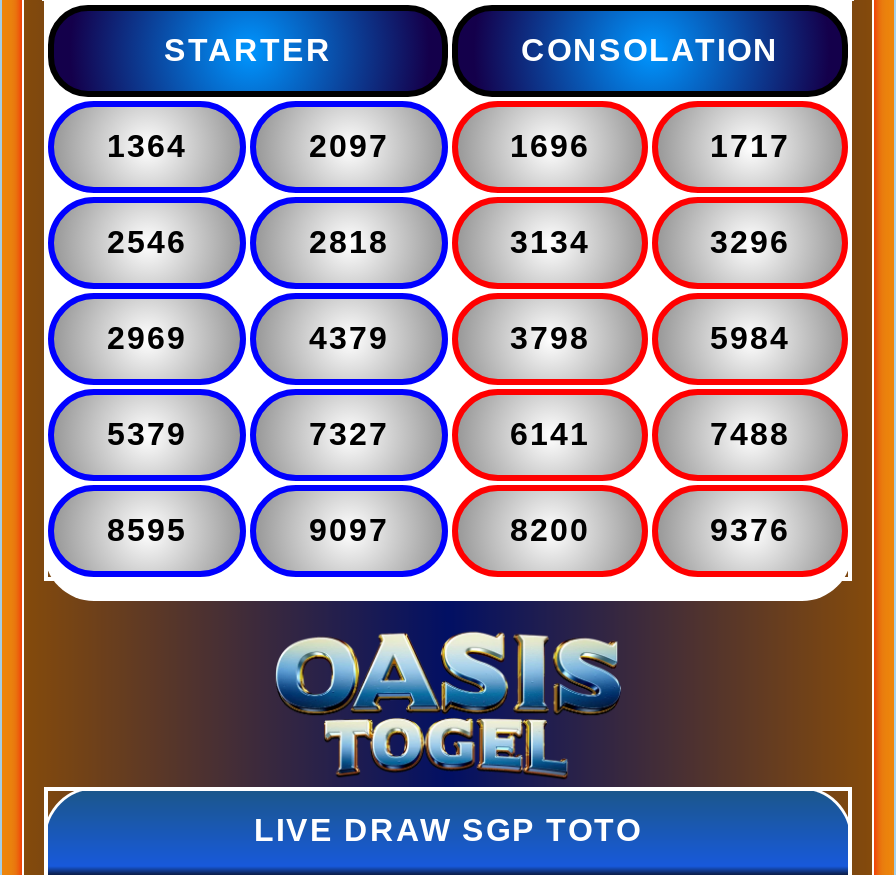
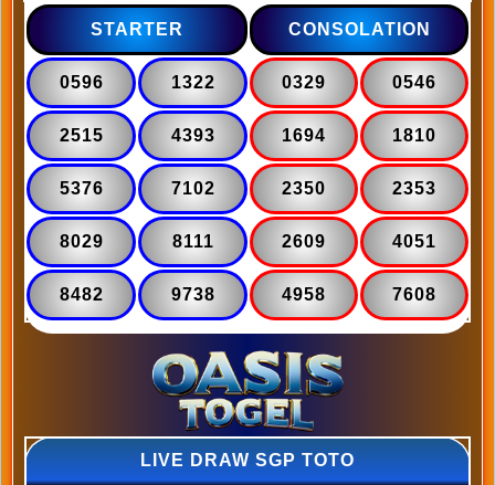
[107,128,187,162] 1364 -> [59,73,103,91] 0596
[309,128,389,162] 2097 -> [171,73,215,91] 1322
[510,128,590,162] 1696 -> [282,73,326,91] 0329
[710,128,790,162] 1717 -> [392,73,436,91] 0546
[107,224,187,258] 2546 -> [59,126,103,144] 2515
[309,224,389,258] 2818 -> [171,126,215,144] 4393
[510,224,590,258] 3134 -> [282,126,326,144] 1694
[710,224,790,258] 3296 -> [392,126,436,144] 1810
[107,320,187,354] 2969 -> [59,179,103,197] 5376
[309,320,389,354] 4379 -> [171,179,215,197] 7102
[510,320,590,354] 3798 -> [282,179,326,197] 2350
[710,320,790,354] 5984 -> [392,179,436,197] 2353
[107,416,187,450] 5379 -> [59,232,103,250] 8029
[309,416,389,450] 7327 -> [172,232,214,250] 8111
[510,416,590,450] 6141 -> [282,232,326,250] 2609
[710,416,790,450] 7488 -> [392,232,436,250] 4051
[107,512,187,546] 8595 -> [59,285,103,303] 8482
[309,512,389,546] 9097 -> [171,285,215,303] 9738
[510,512,590,546] 8200 -> [282,285,326,303] 4958
[710,512,790,546] 9376 -> [392,285,436,303] 7608

